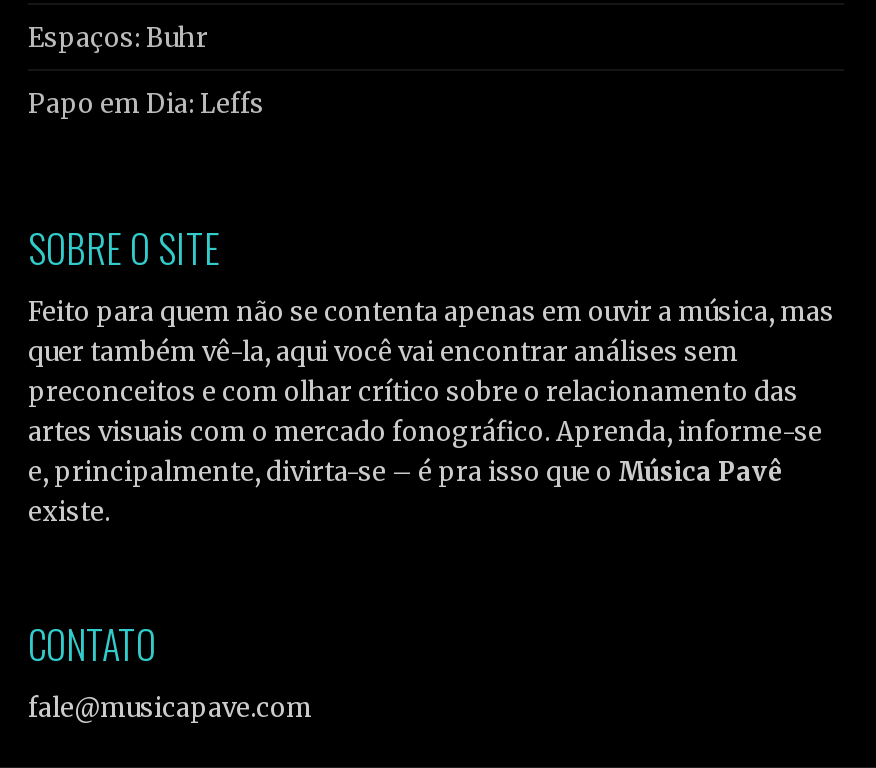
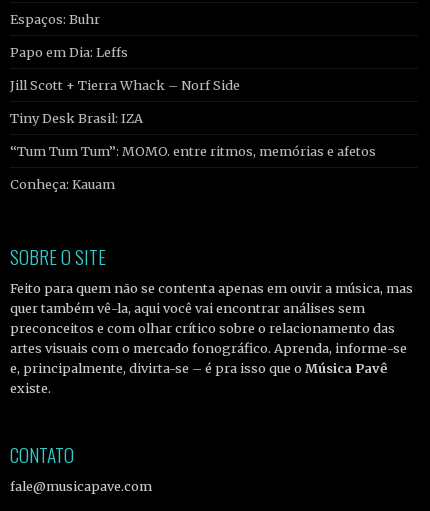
none -> [10,76,379,191] Jill Scott + Tierra Whack – Norf Side | Tiny Desk Brasil: IZA | “Tum Tum Tum”: MOMO. entre ritmos, memórias e afetos | Conheça: Kauam

